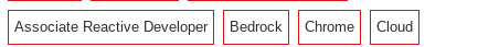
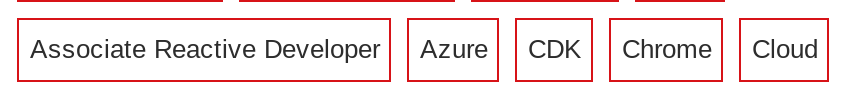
[230,19,283,35] Bedrock -> [420,34,582,64] Azure | CDK

